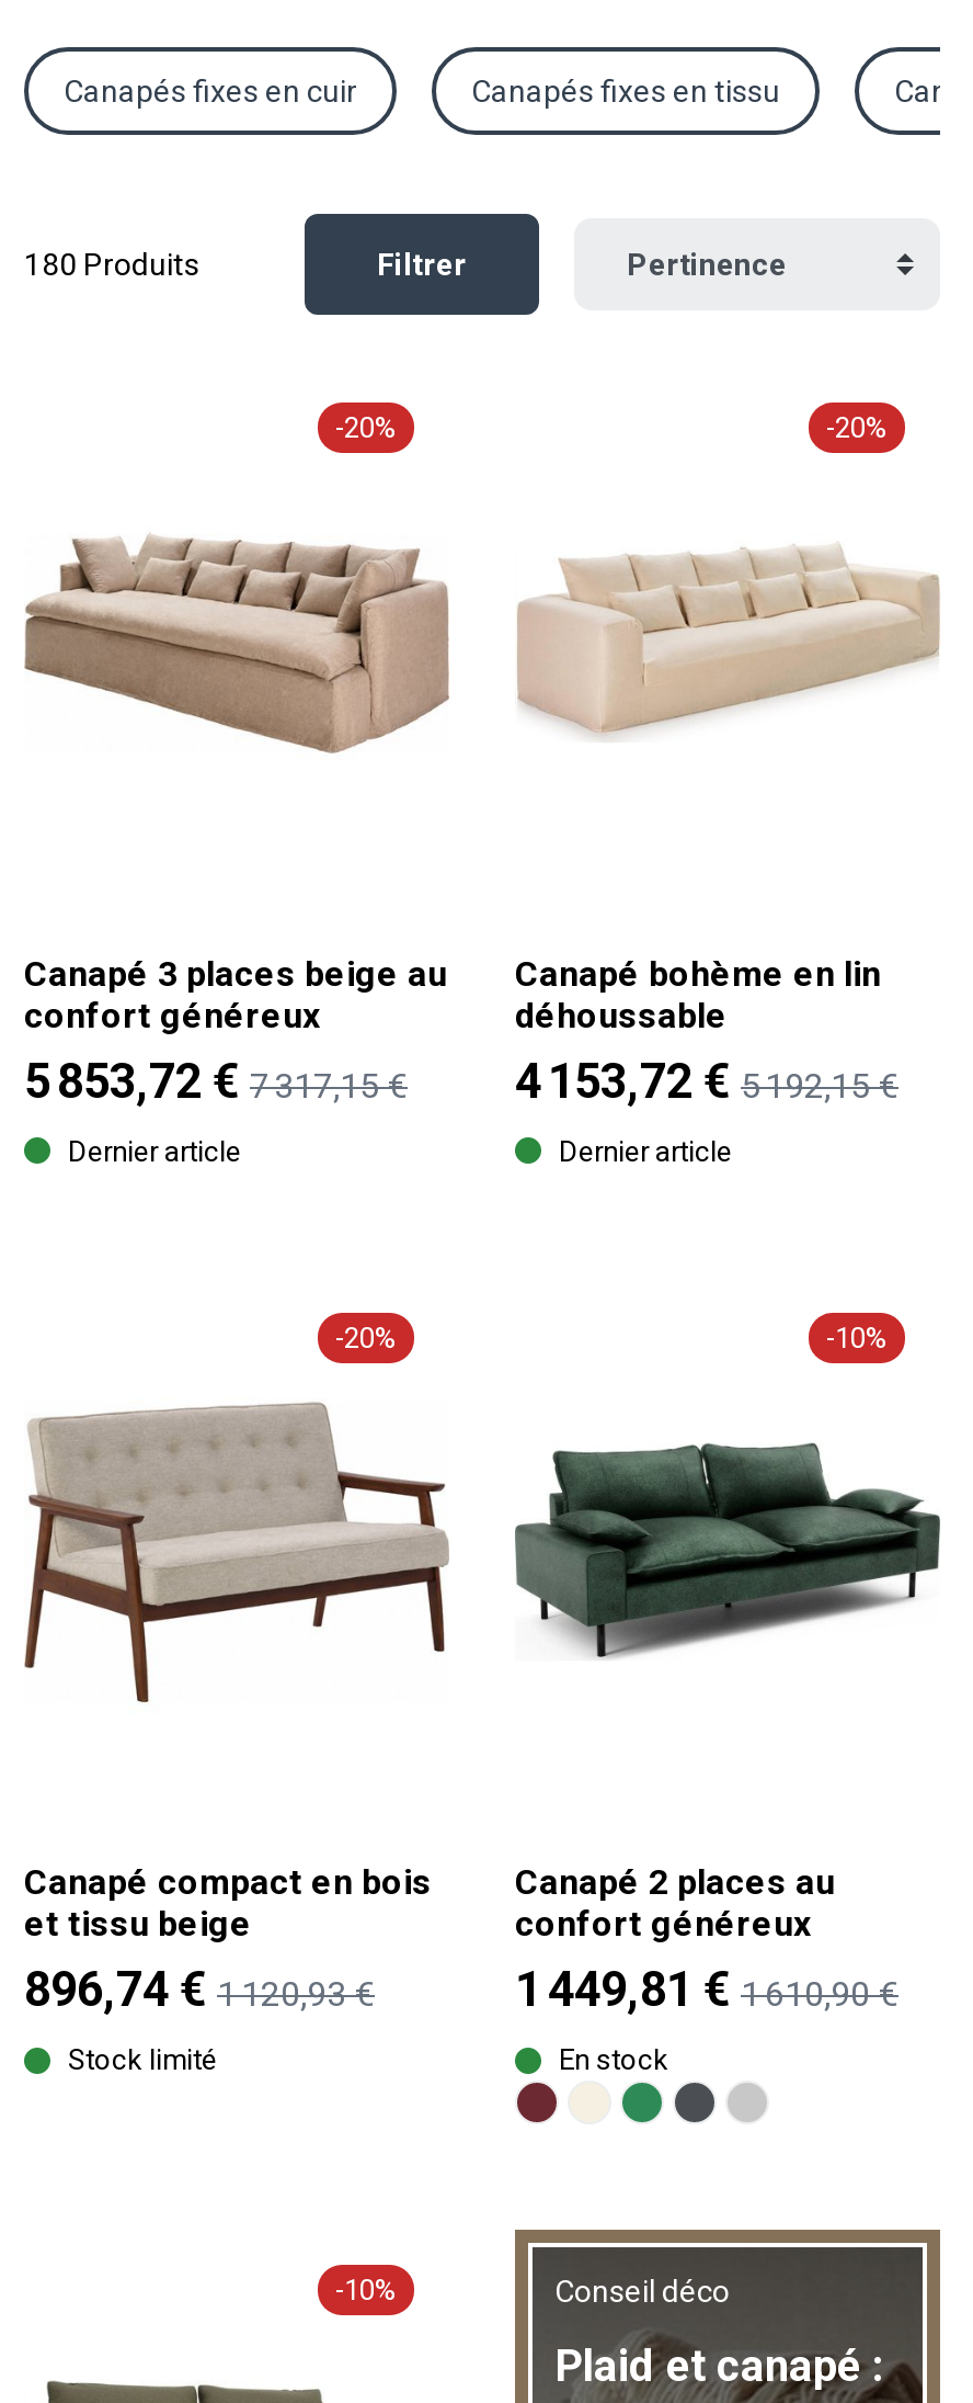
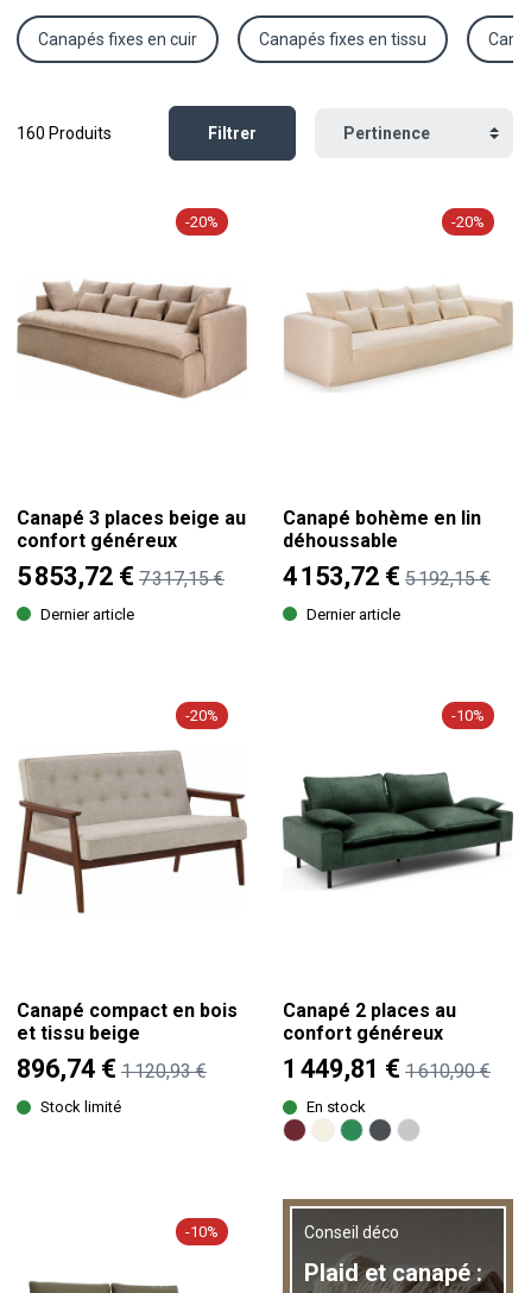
[24,246,199,281] 180 Produits -> [17,123,112,142] 160 Produits

